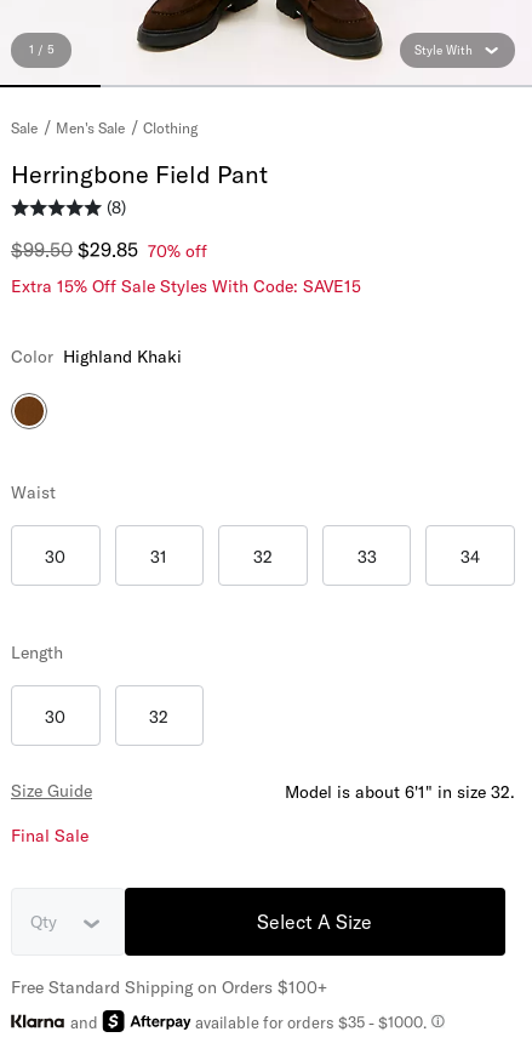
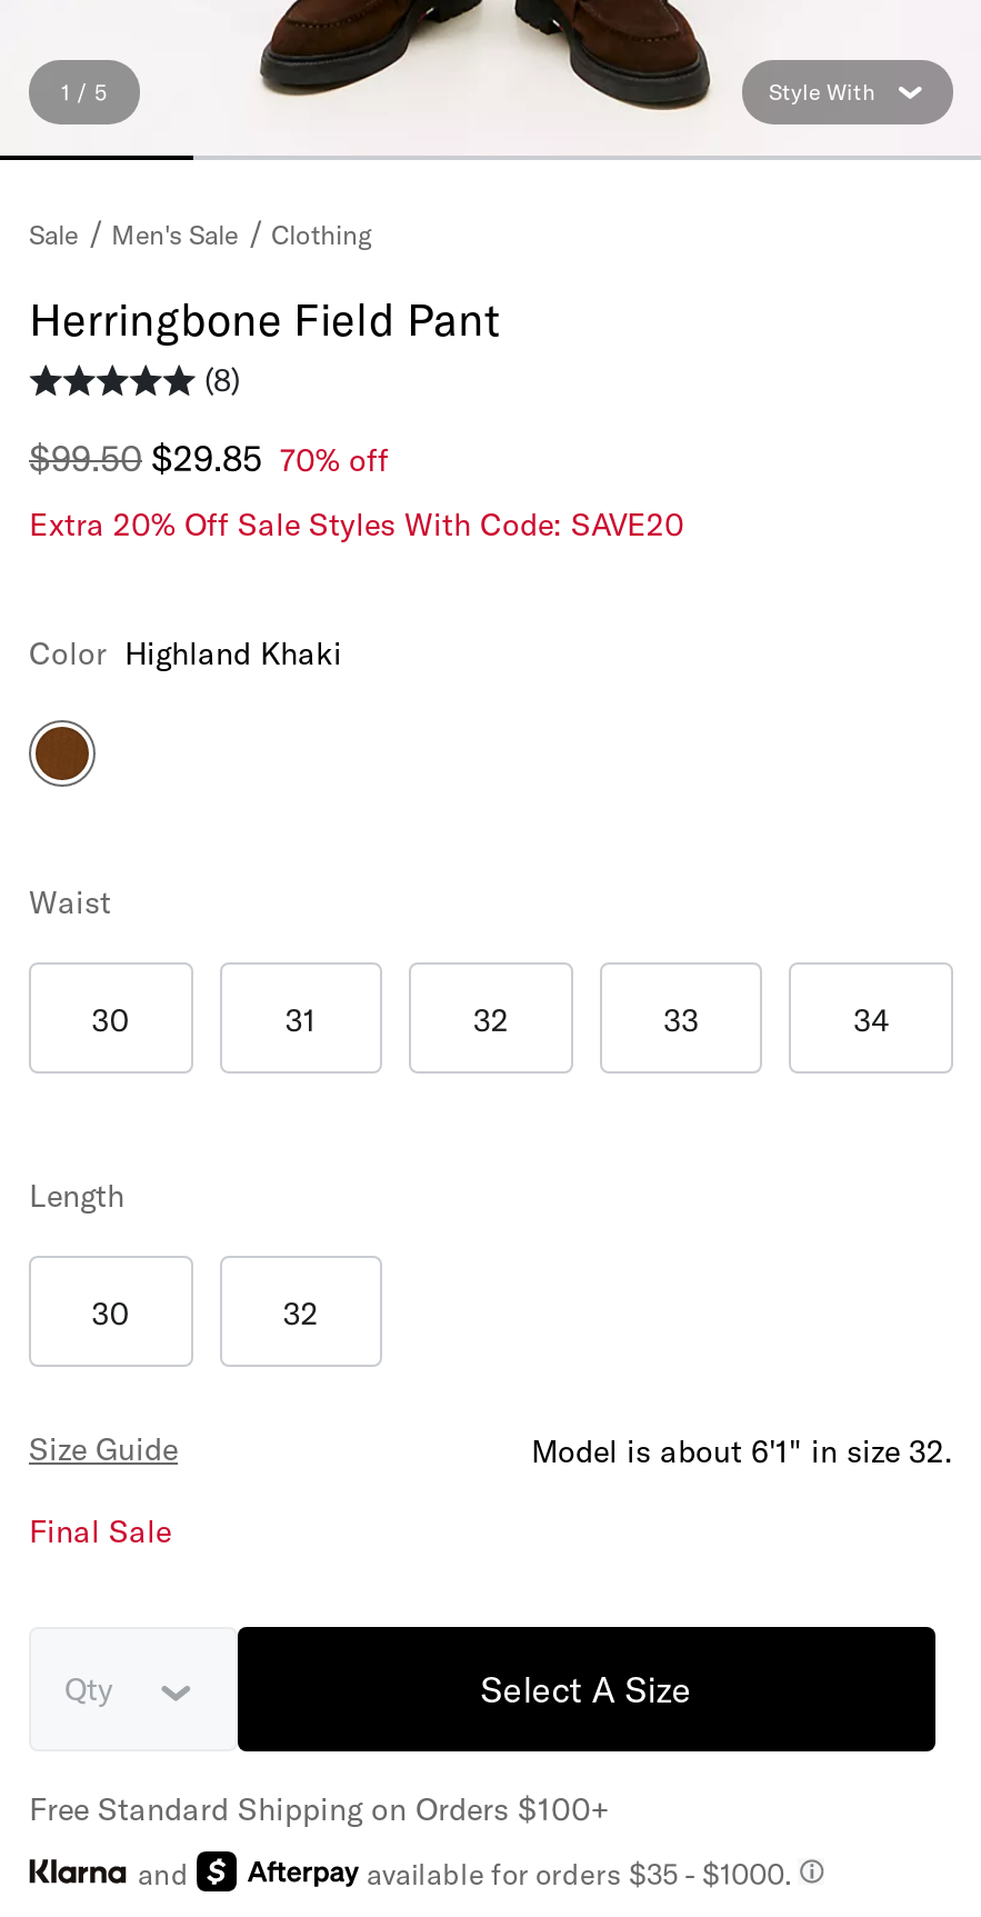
[11,276,361,297] Extra 15% Off Sale Styles With Code: SAVE15 -> [29,505,684,545] Extra 20% Off Sale Styles With Code: SAVE20

